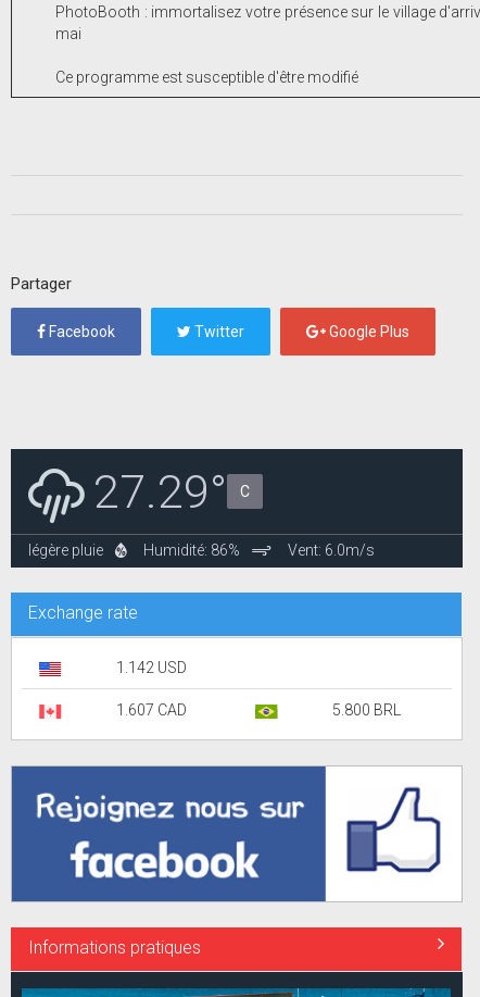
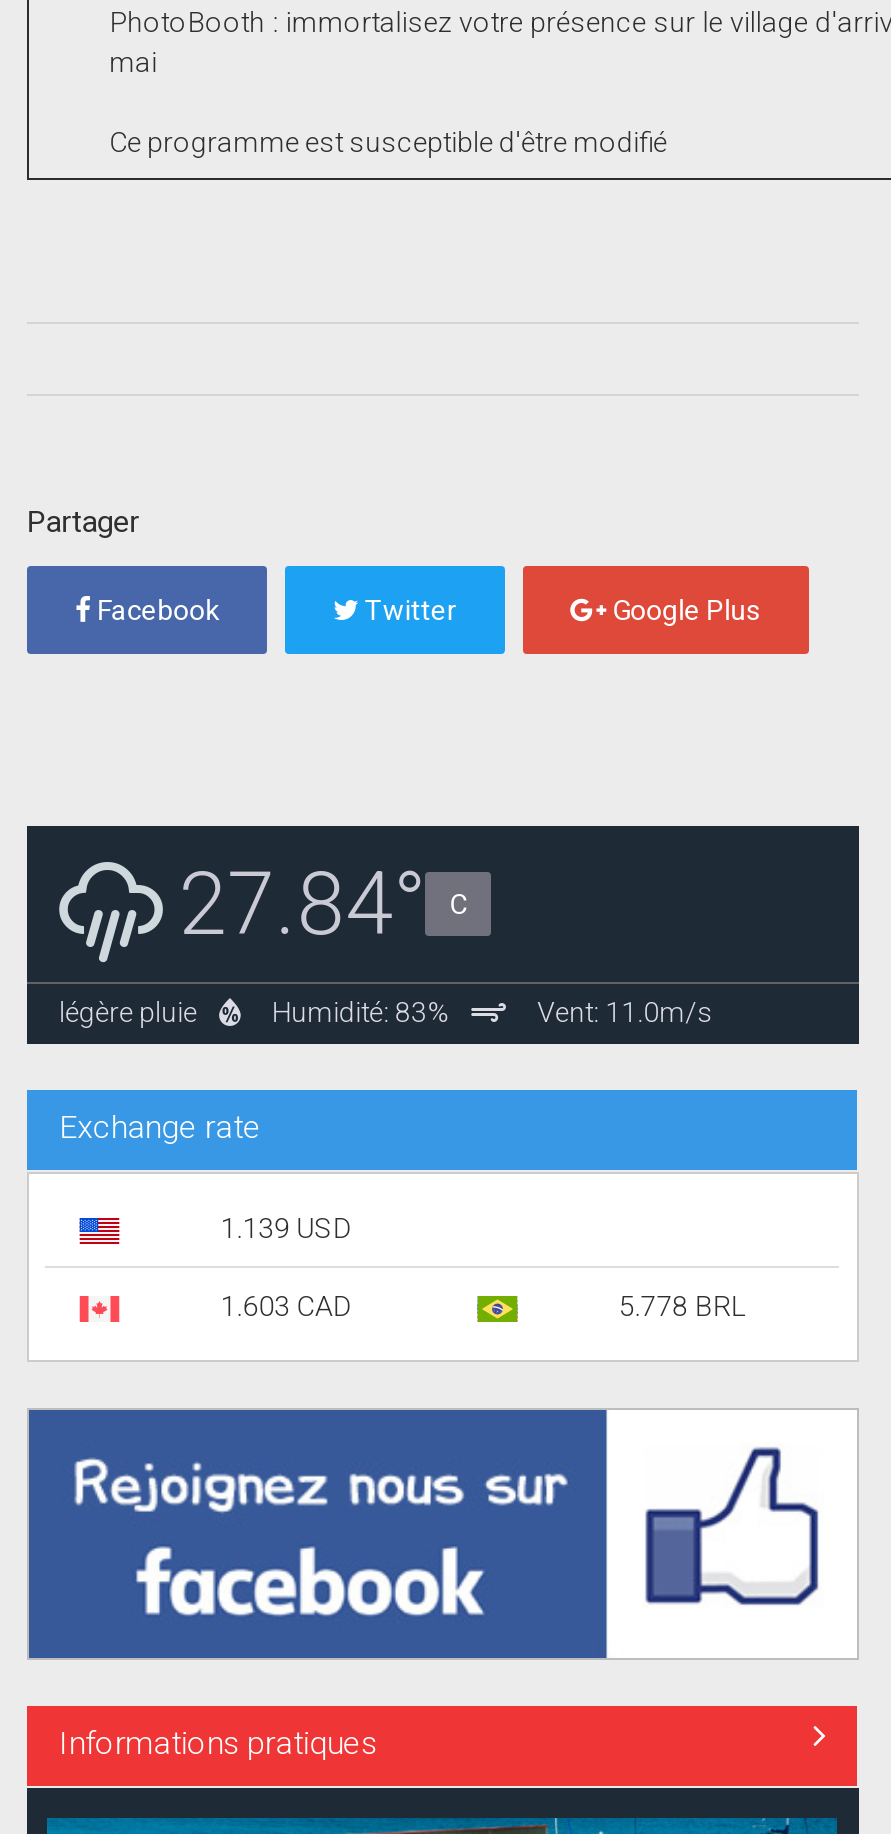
[94,465,250,520] 27.29° C -> [179,855,467,957] 27.84° C
[143,542,240,559] Humidité: 86% -> [271,997,449,1029] Humidité: 83%
[288,542,375,559] Vent: 6.0m/s -> [537,997,713,1029] Vent: 11.0m/s
[116,659,186,677] 1.142 USD -> [220,1213,350,1245] 1.139 USD
[116,702,186,719] 1.607 CAD -> [220,1291,350,1323] 1.603 CAD
[332,702,400,719] 5.800 BRL -> [618,1291,744,1323] 5.778 BRL

